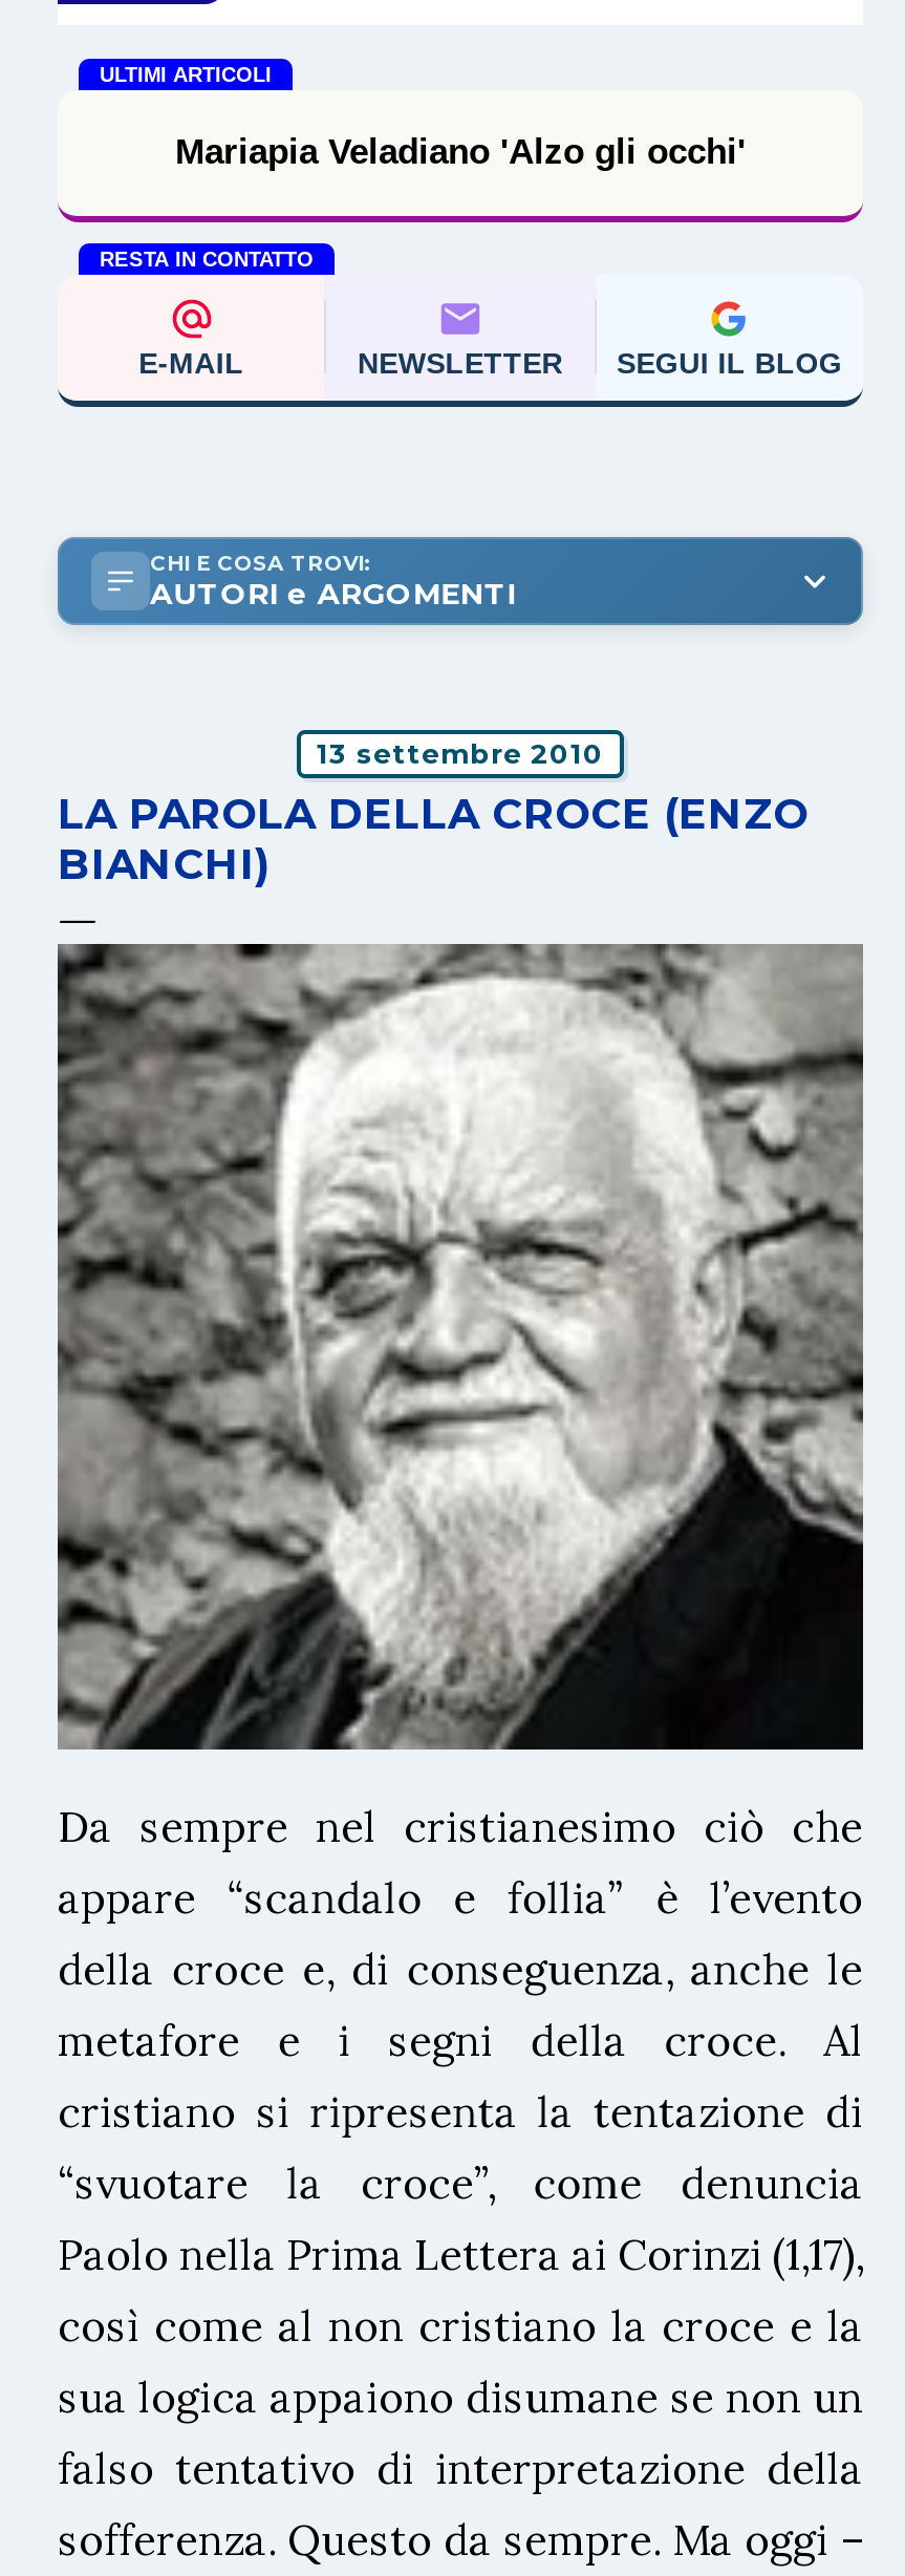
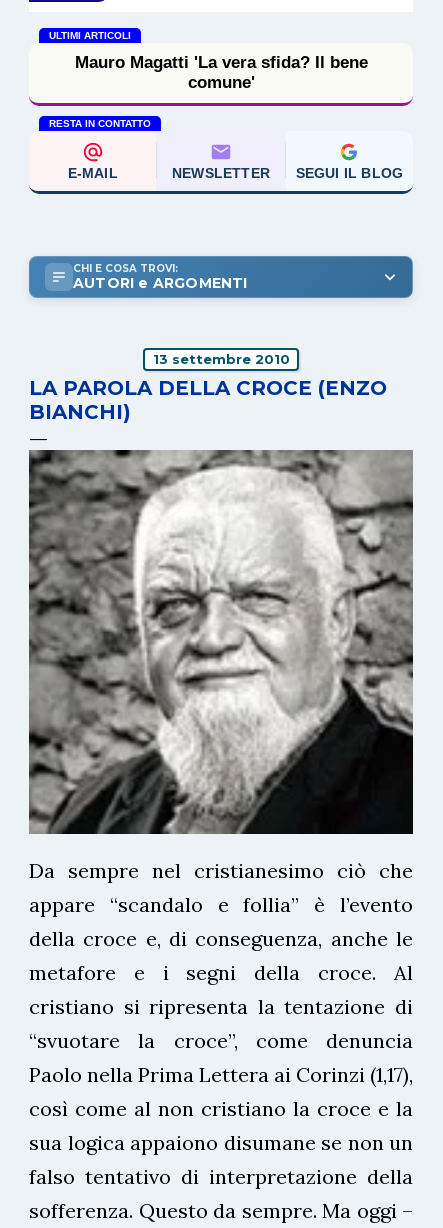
[175,132,746,172] Mariapia Veladiano 'Alzo gli occhi' -> [74,53,367,92] Mauro Magatti 'La vera sfida? Il bene | comune'

